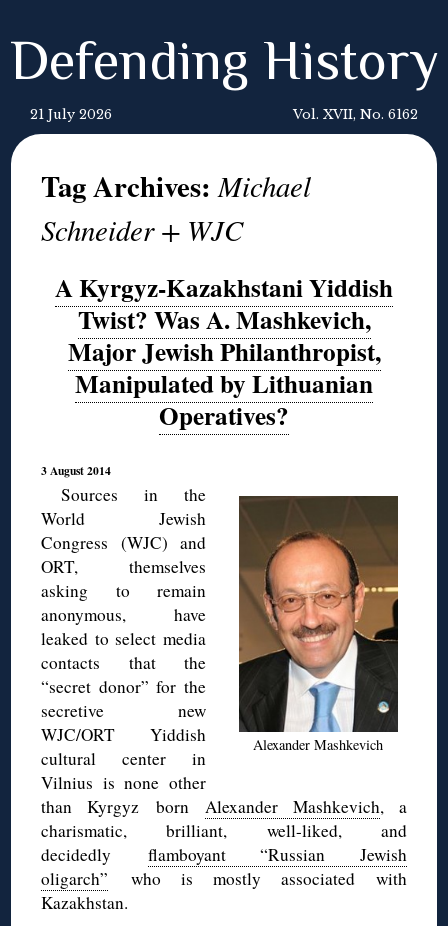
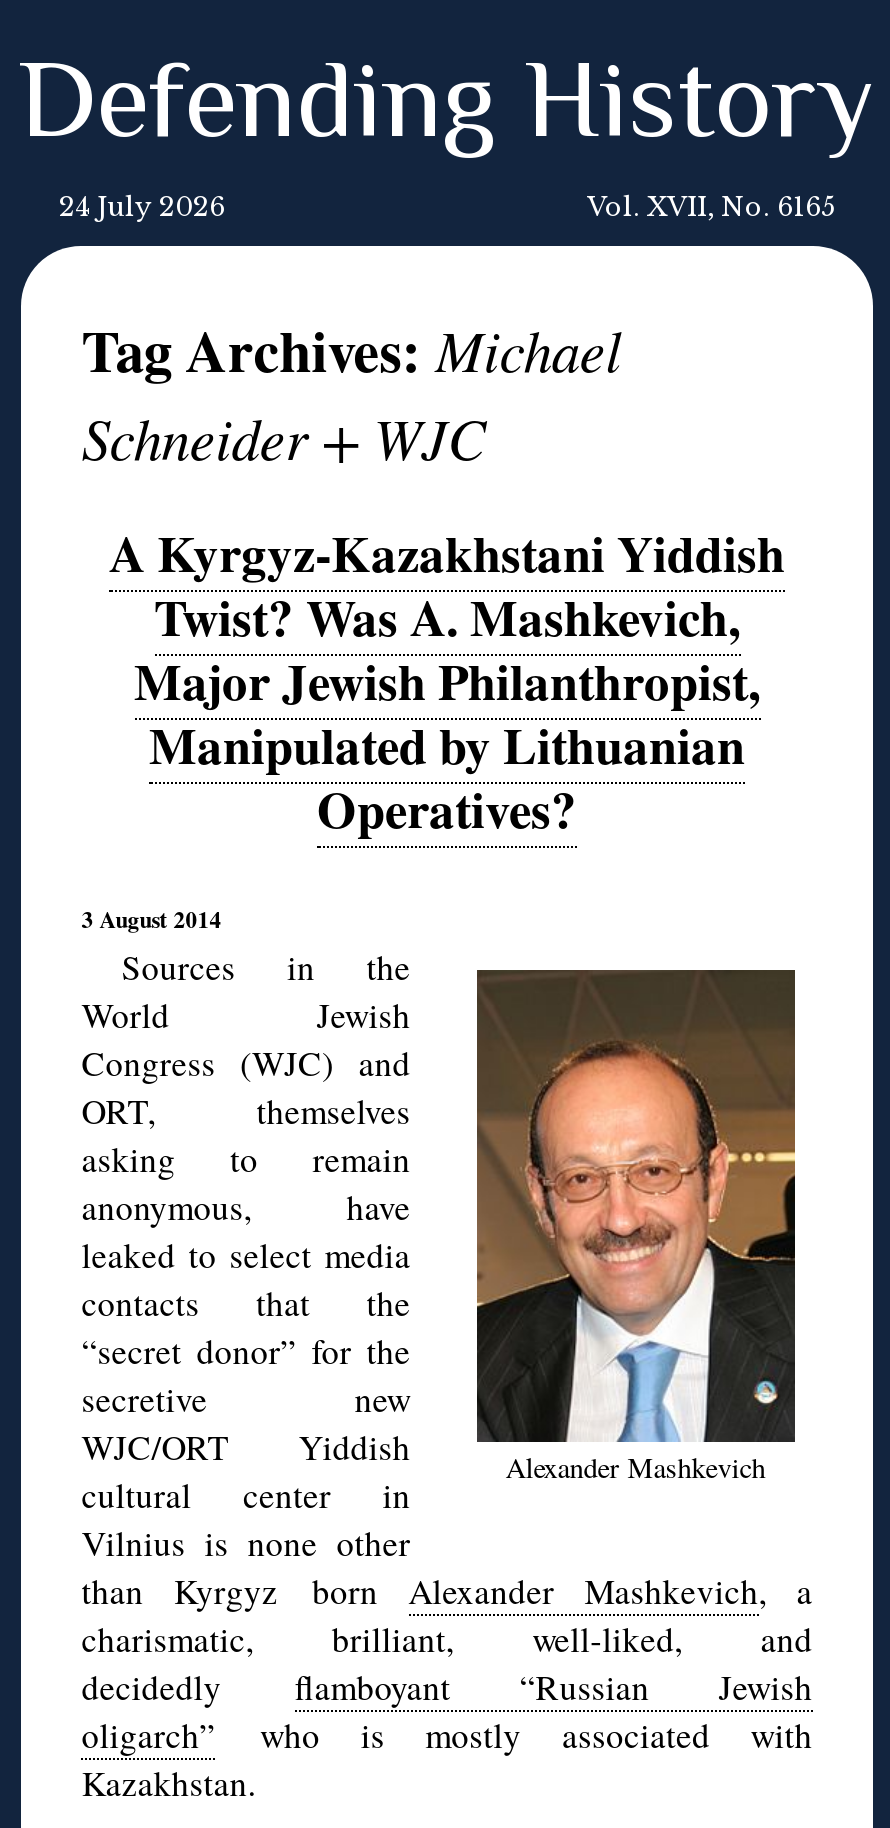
[30,107,112,122] 21 July 2026 -> [59,192,225,222] 24 July 2026
[293,107,418,122] Vol. XVII, No. 6162 -> [587,192,835,222] Vol. XVII, No. 6165

